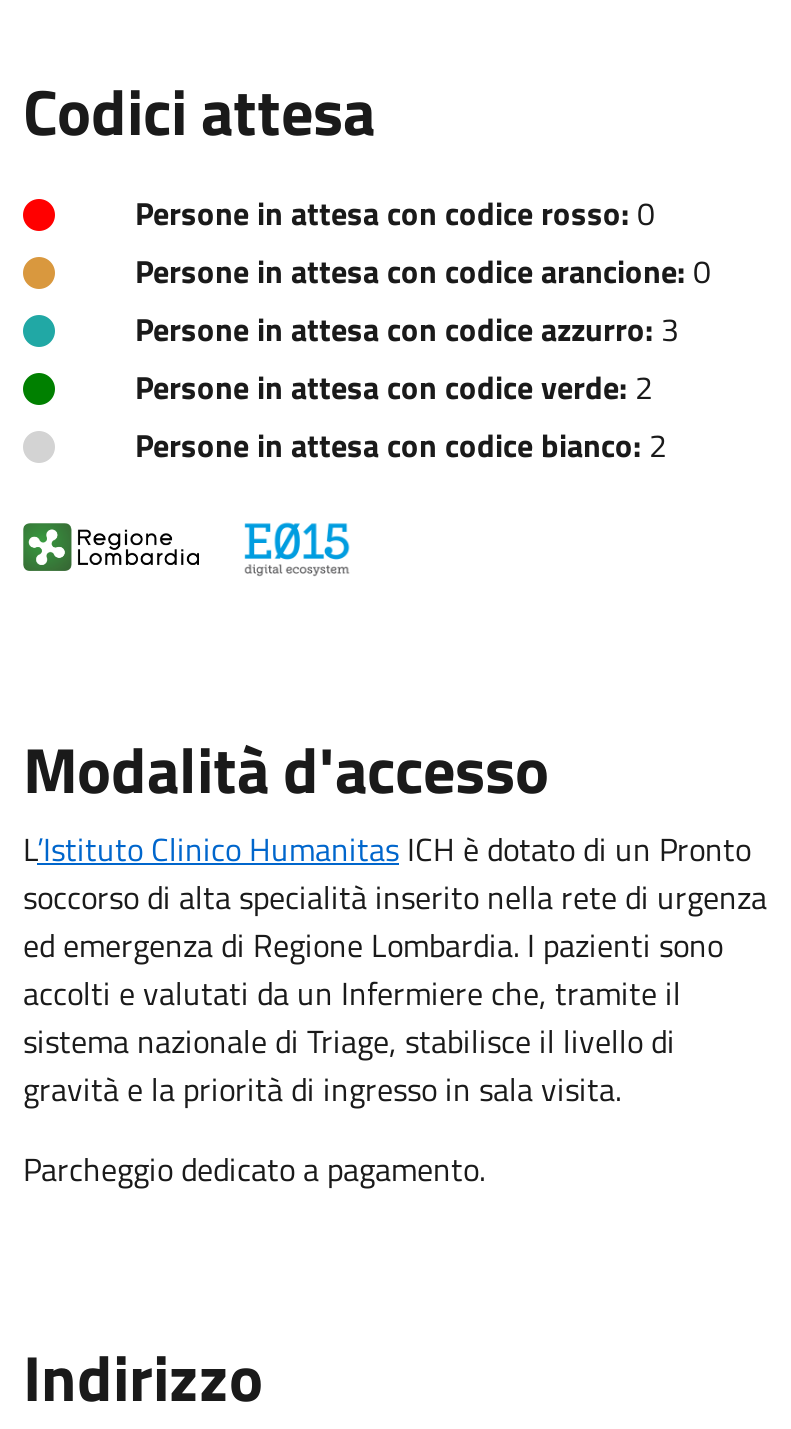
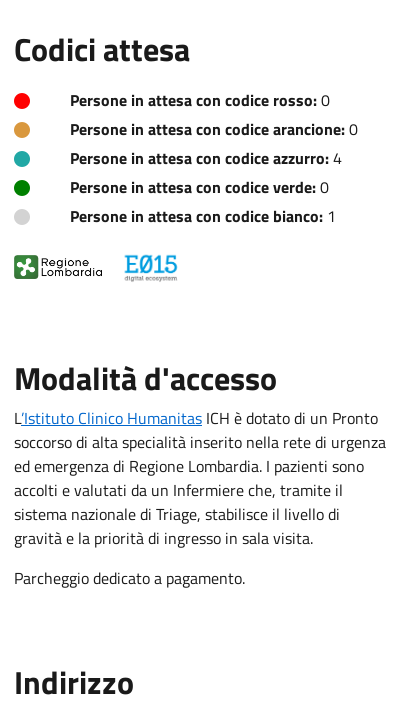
[135,304,679,352] Persone in attesa con codice azzurro: 3 -> [70,146,342,170] Persone in attesa con codice azzurro: 4
[135,362,653,410] Persone in attesa con codice verde: 2 -> [70,175,329,199] Persone in attesa con codice verde: 0
[135,420,667,468] Persone in attesa con codice bianco: 2 -> [70,204,336,228] Persone in attesa con codice bianco: 1

